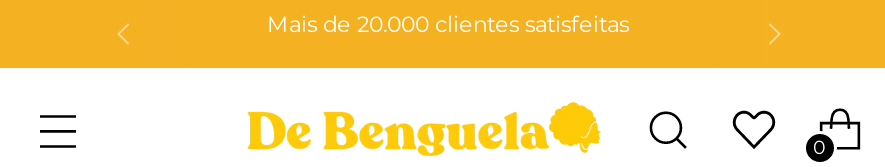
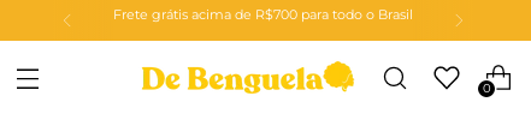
[267,10,629,38] Mais de 20.000 clientes satisfeitas -> [113,6,412,23] Frete grátis acima de R$700 para todo o Brasil

